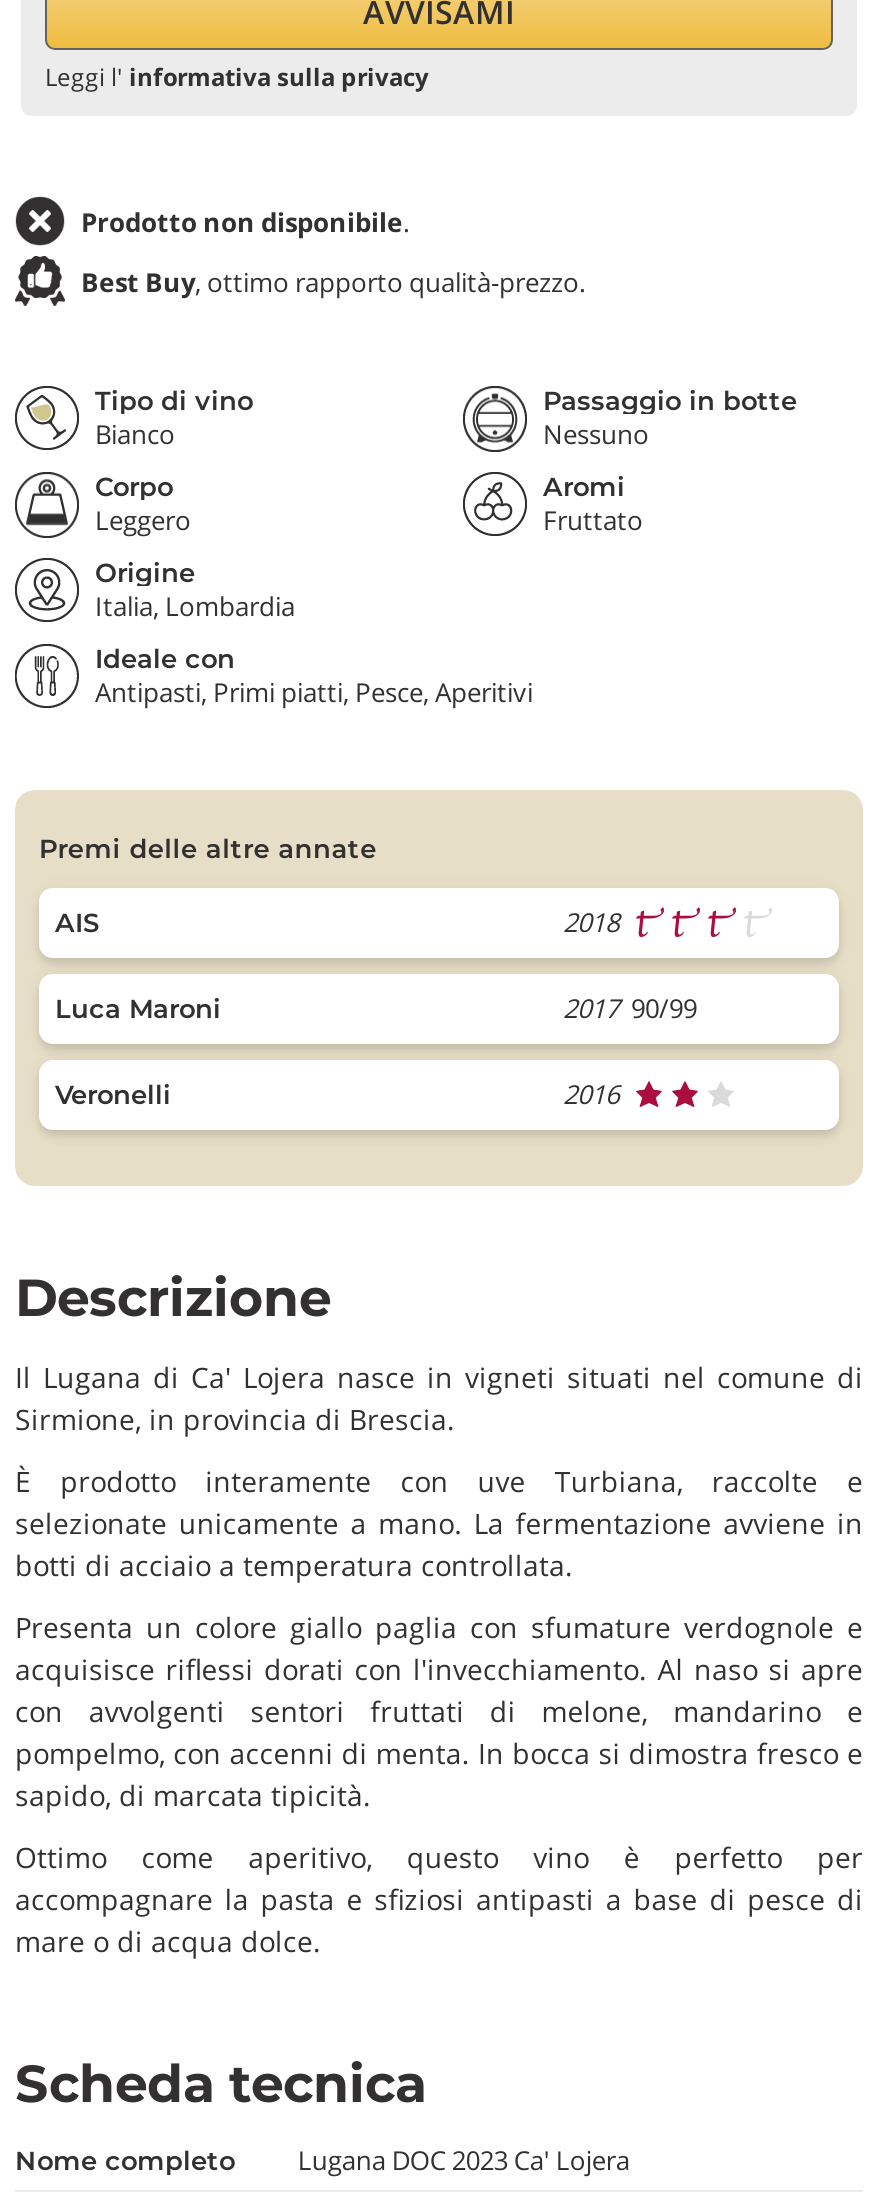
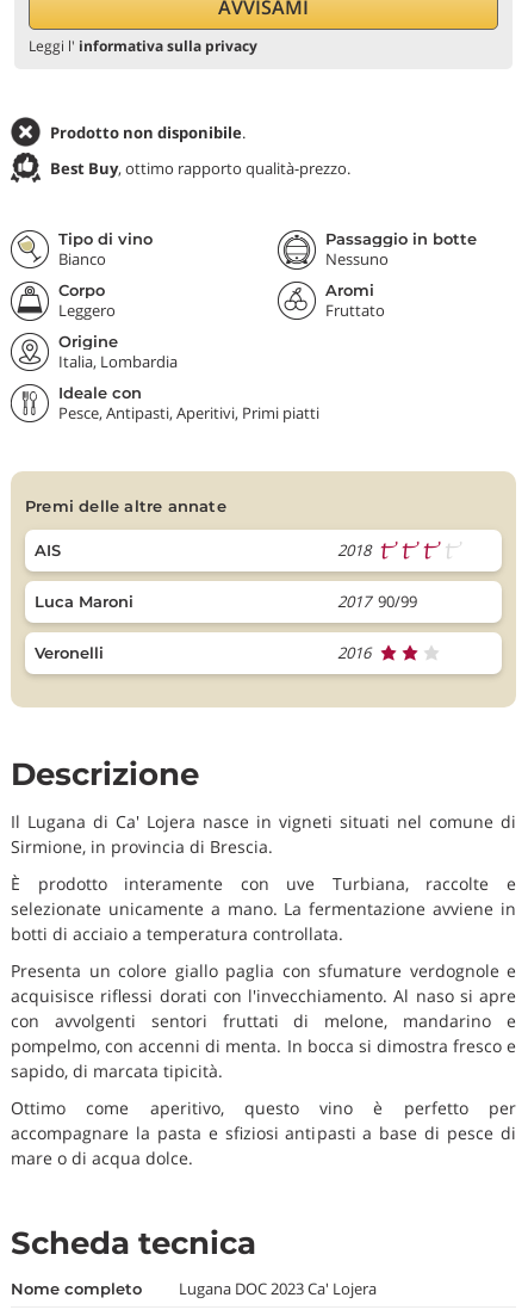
[95,674,533,710] Antipasti, Primi piatti, Pesce, Aperitivi -> [58,402,319,424] Pesce, Antipasti, Aperitivi, Primi piatti

